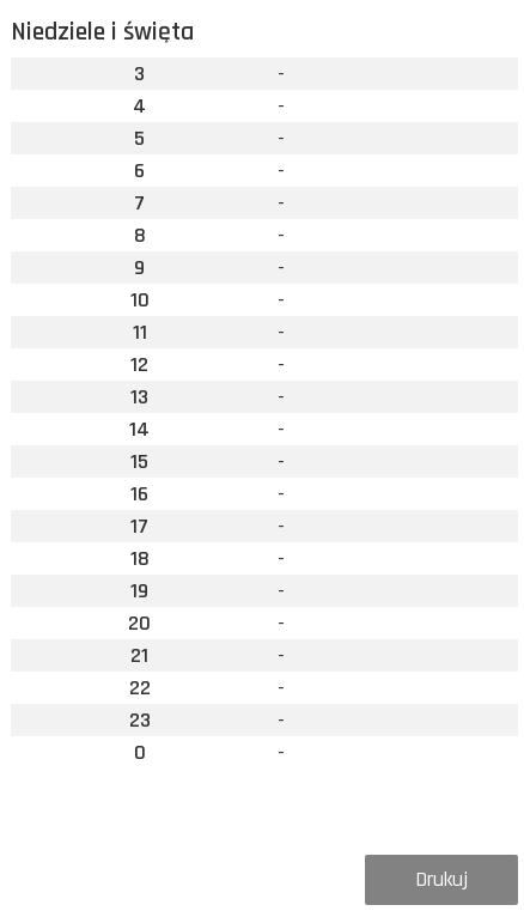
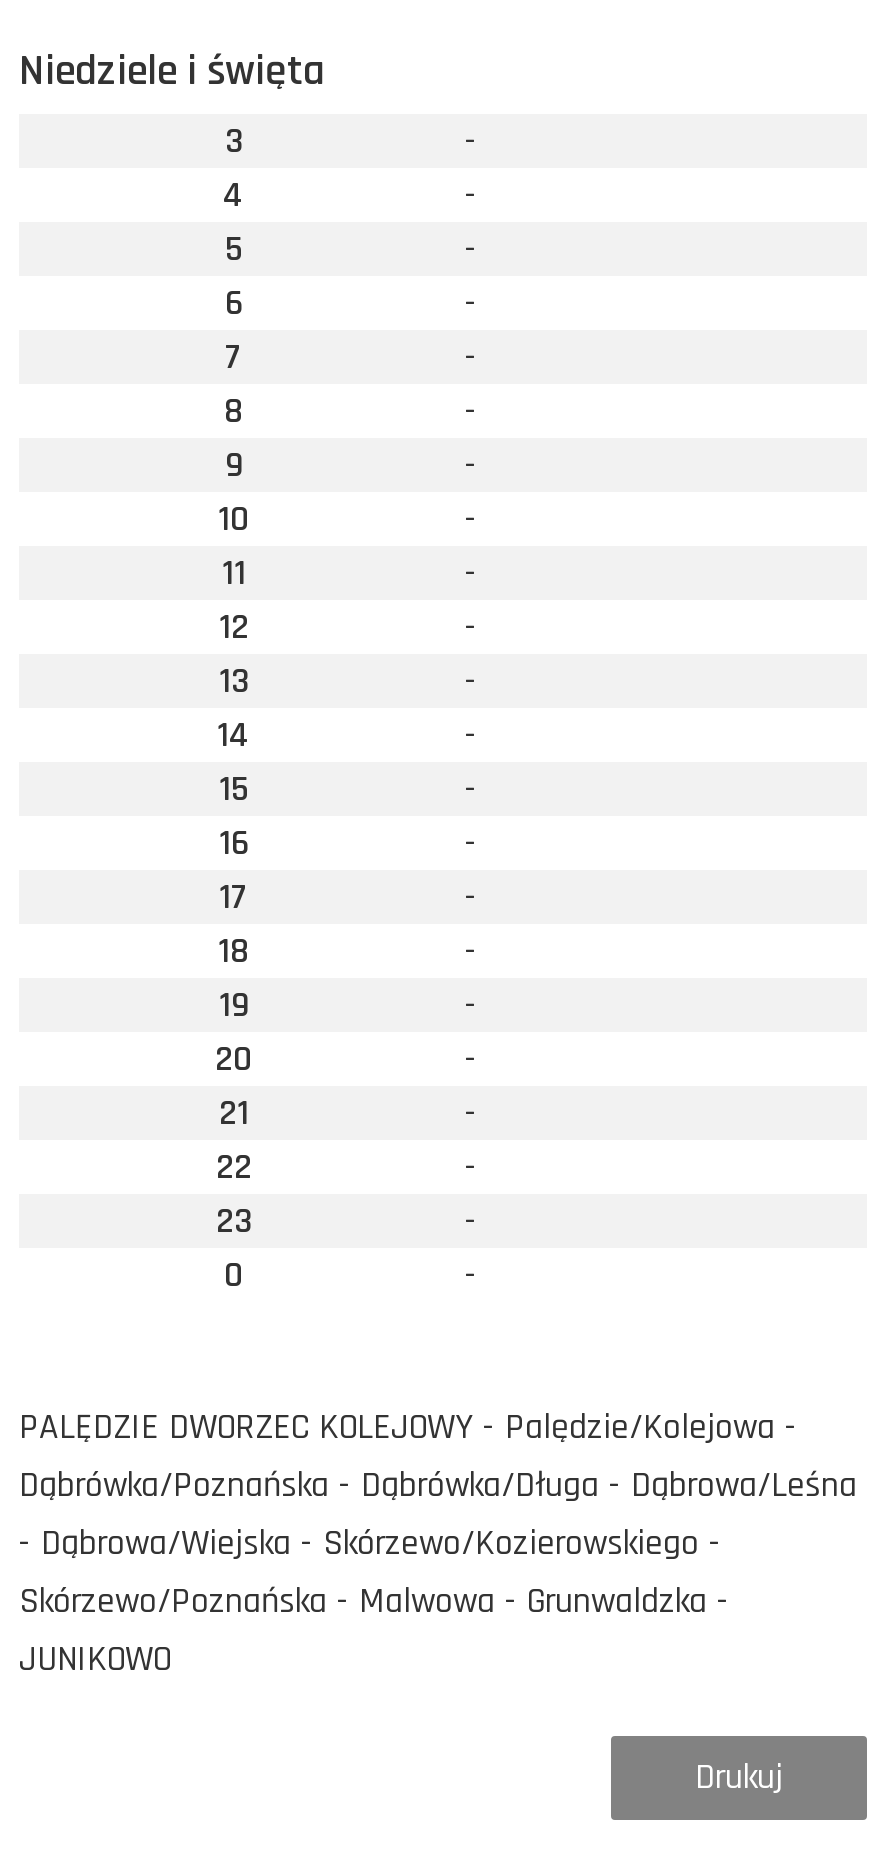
none -> [19,1404,857,1682] PALĘDZIE DWORZEC KOLEJOWY - Palędzie/Kolejowa - | Dąbrówka/Poznańska - Dąbrówka/Długa - Dąbrowa/Leśna | - Dąbrowa/Wiejska - Skórzewo/Kozierowskiego - | Skórzewo/Poznańska - Malwowa - Grunwaldzka - | JUNIKOWO

